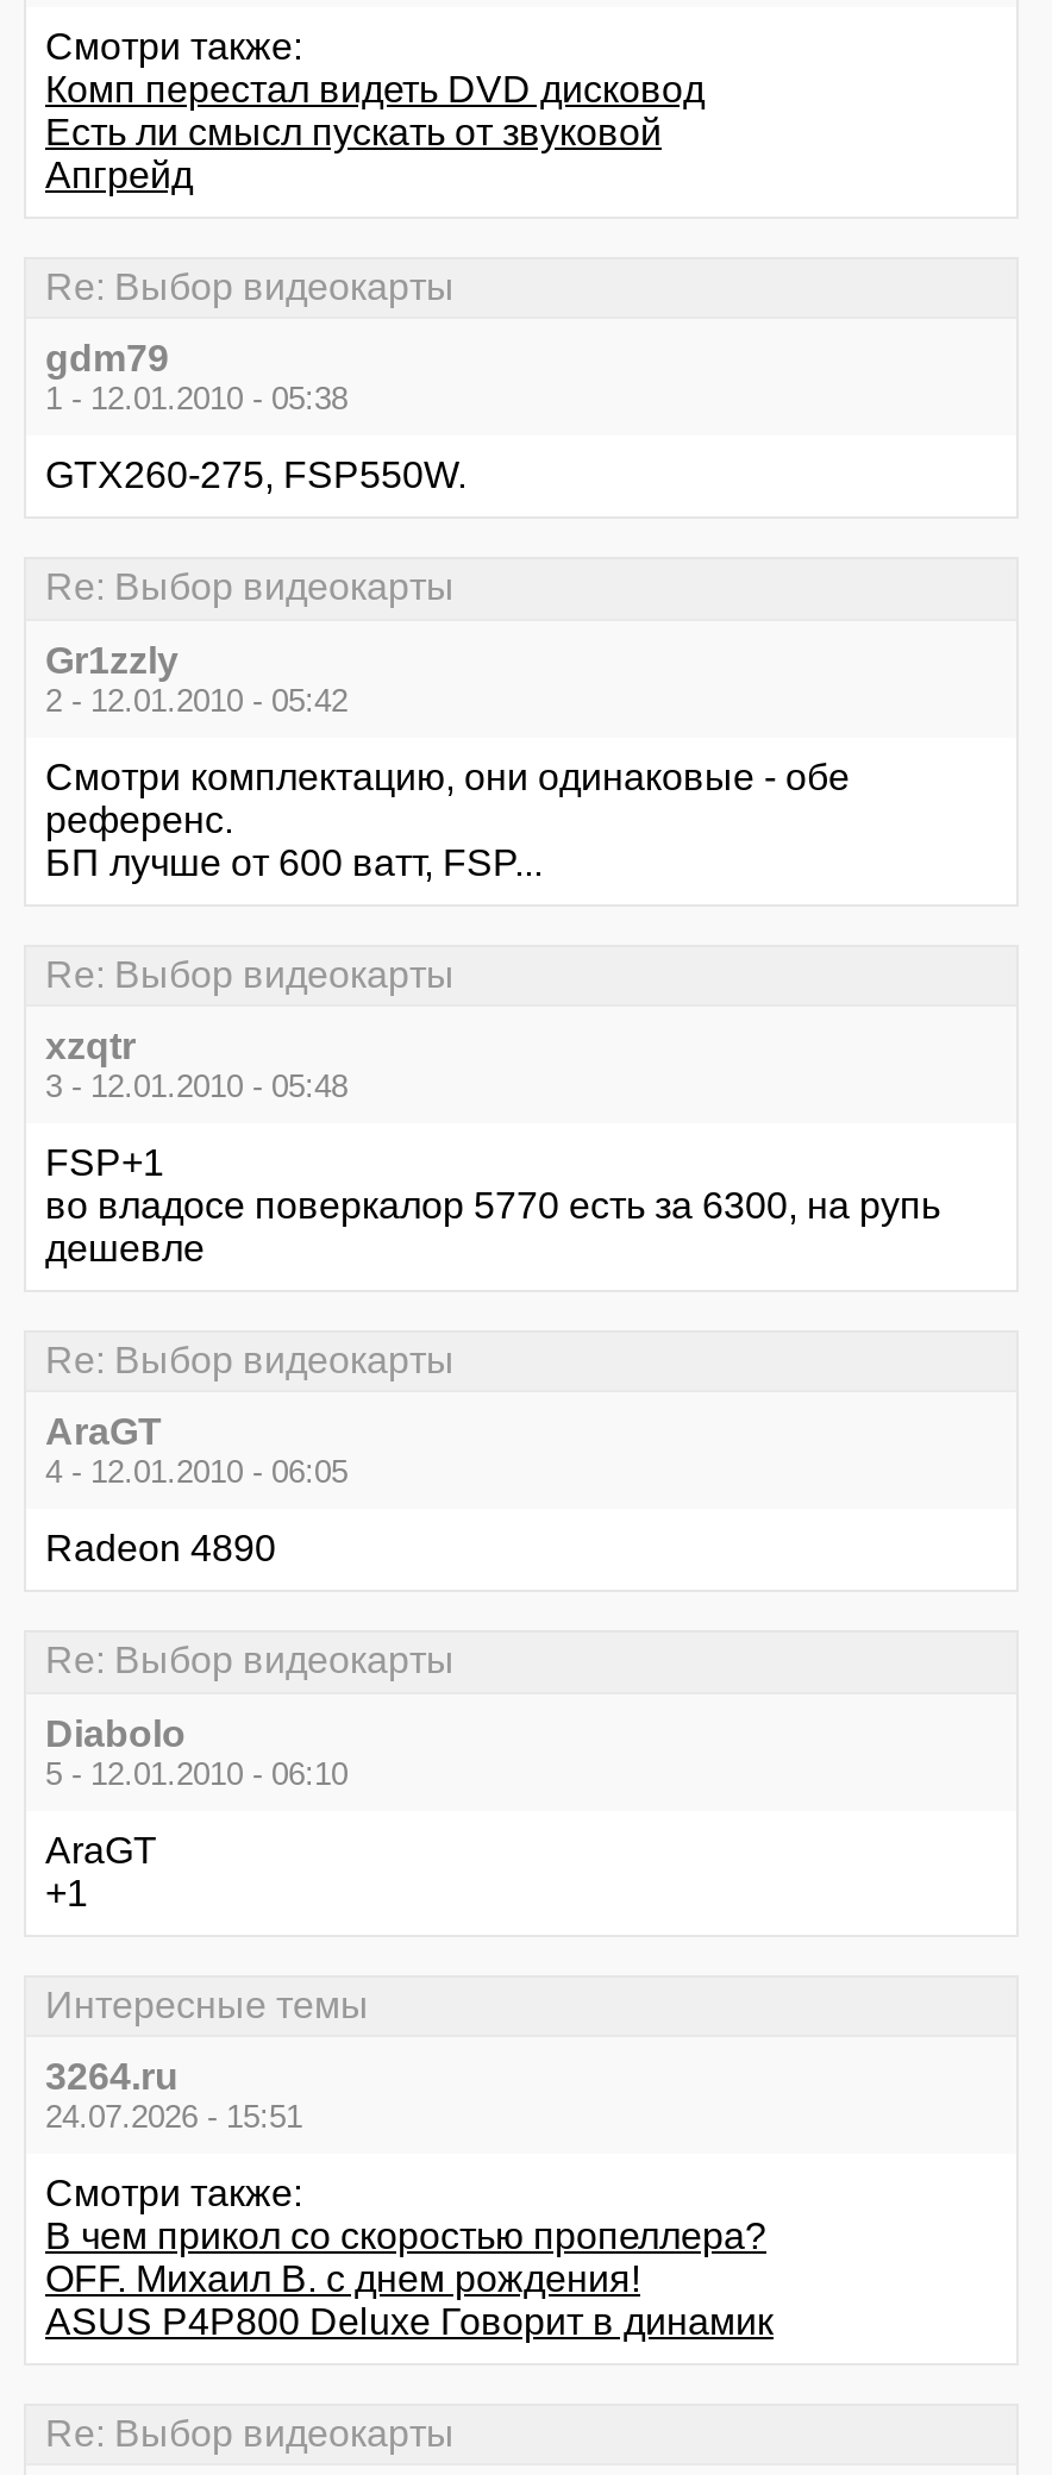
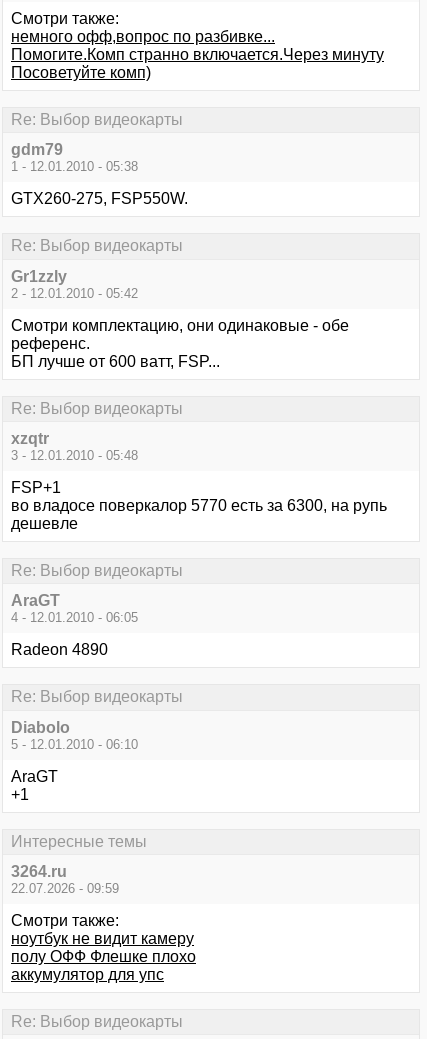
[45,69,705,195] Комп перестал видеть DVD дисковод | Есть ли смысл пускать от звуковой | Апгрейд -> [11,28,384,81] немного офф,вопрос по разбивке... | Помогите.Комп странно включается.Через минуту | Посоветуйте комп)
[45,2099,302,2135] 24.07.2026 - 15:51 -> [11,881,119,896] 22.07.2026 - 09:59
[45,2216,774,2342] В чем прикол со скоростью пропеллера? | OFF. Михаил В. с днем рождения! | ASUS P4P800 Deluxe Говорит в динамик -> [11,930,196,983] ноутбук не видит камеру | полу ОФФ Флешке плохо | аккумулятор для упс

